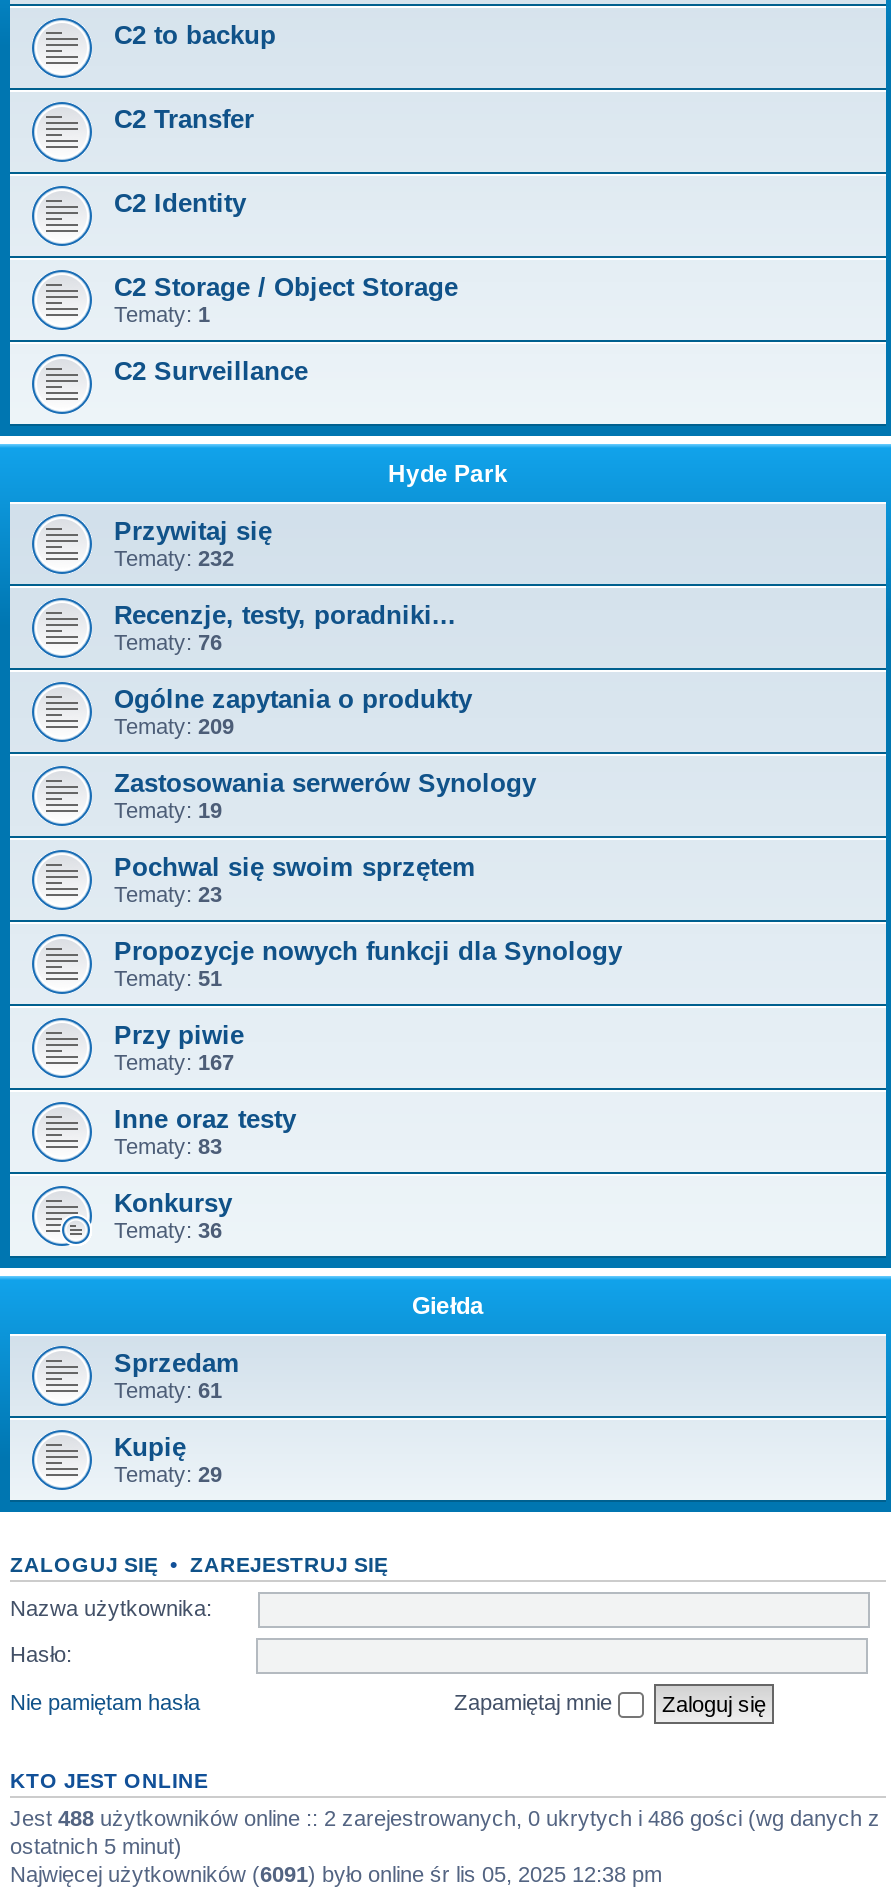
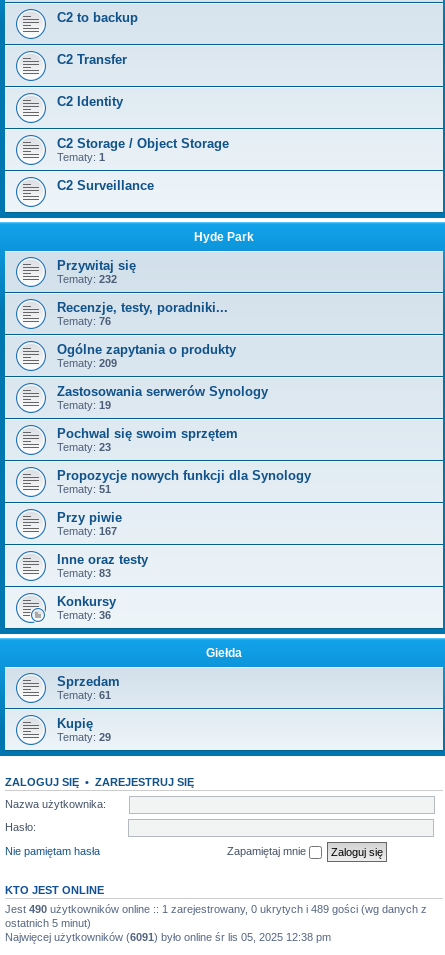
[10,1805,880,1829] Jest 488 użytkowników online :: 2 zarejestrowanych, 0 ukrytych i 486 gości (wg danych z -> [5,902,427,914] Jest 490 użytkowników online :: 1 zarejestrowany, 0 ukrytych i 489 gości (wg danych z

